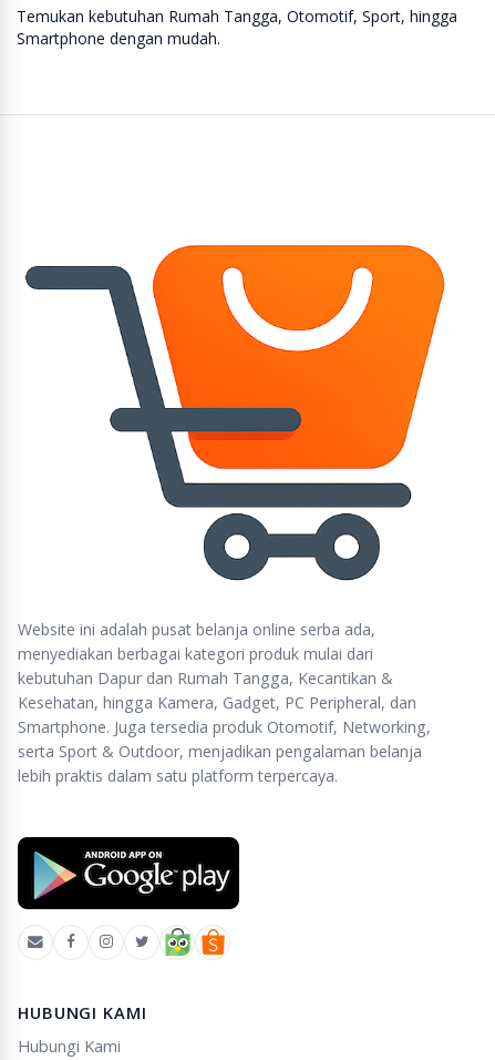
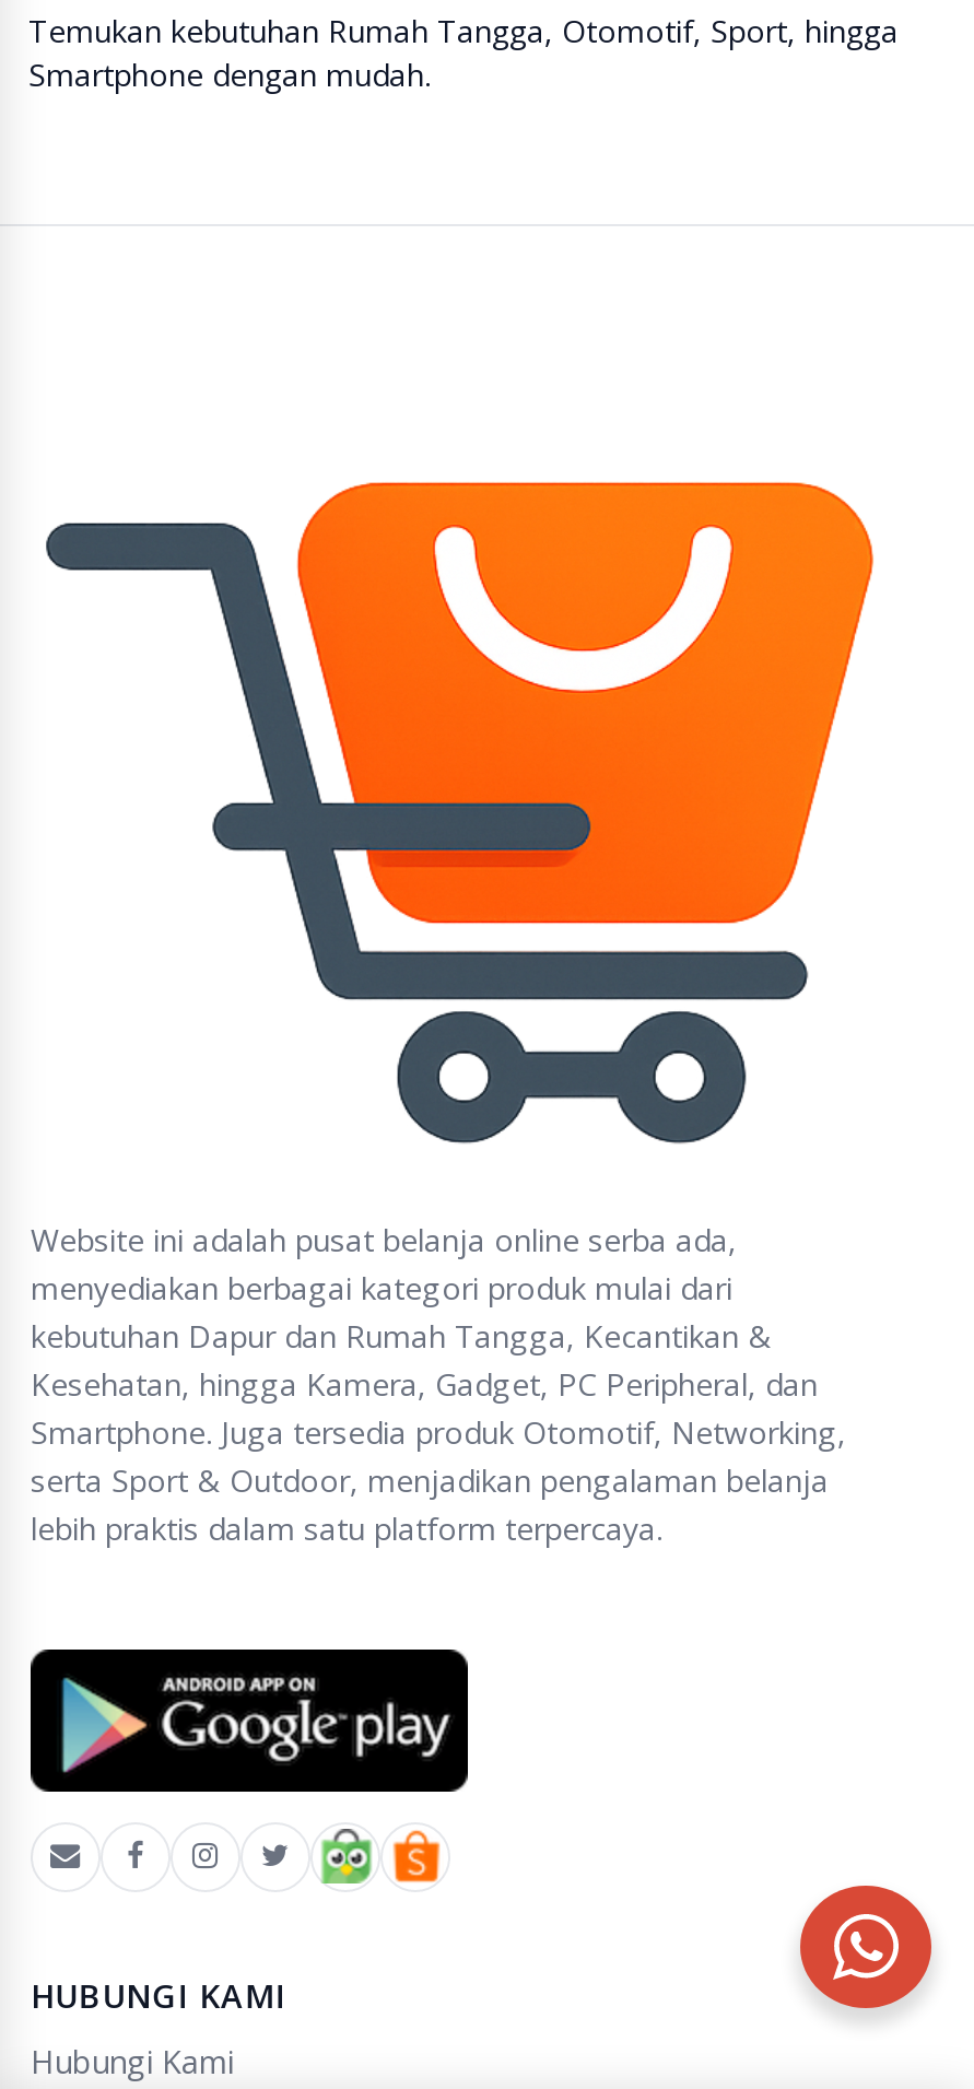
none -> [798,1883,934,2015] [image]

